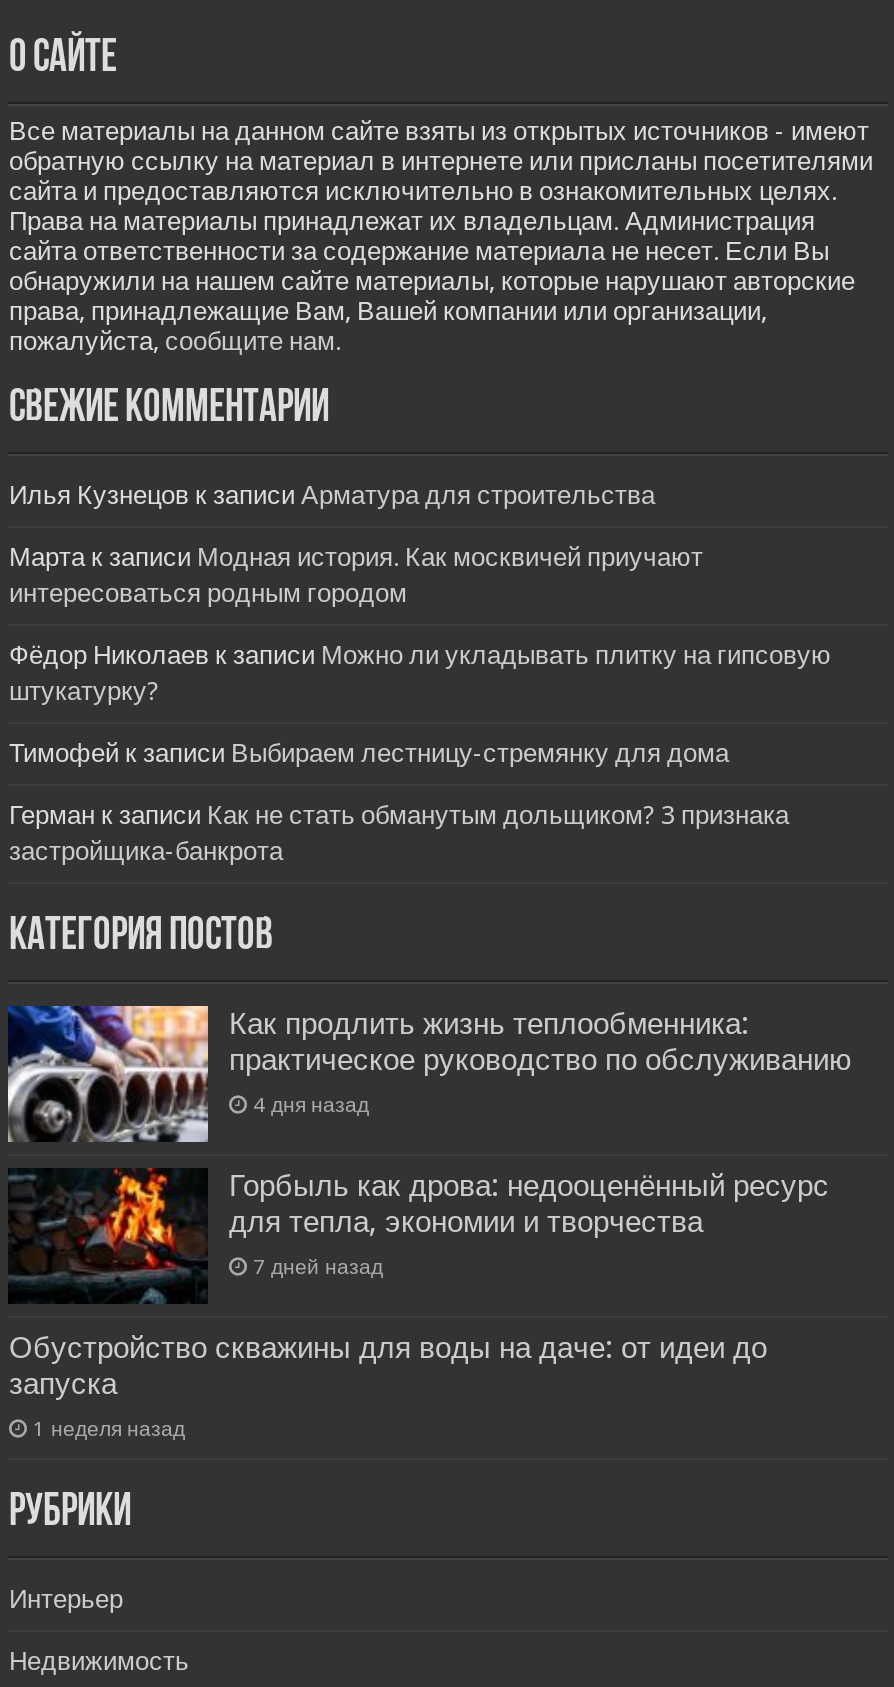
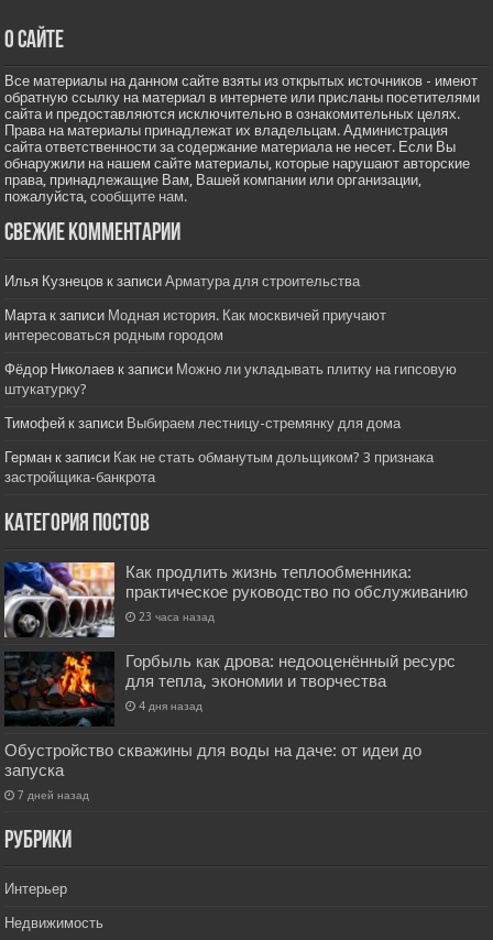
[253,1091,369,1115] 4 дня назад -> [139,609,215,623] 23 часа назад
[253,1254,383,1278] 7 дней назад -> [139,699,203,712] 4 дня назад
[33,1416,185,1440] 1 неделя назад -> [18,788,90,801] 7 дней назад

